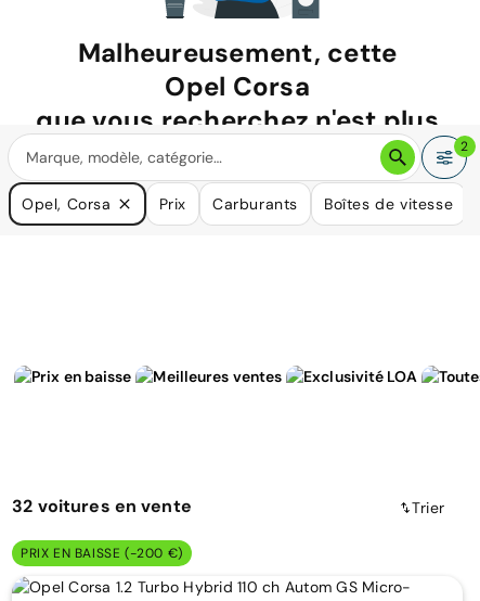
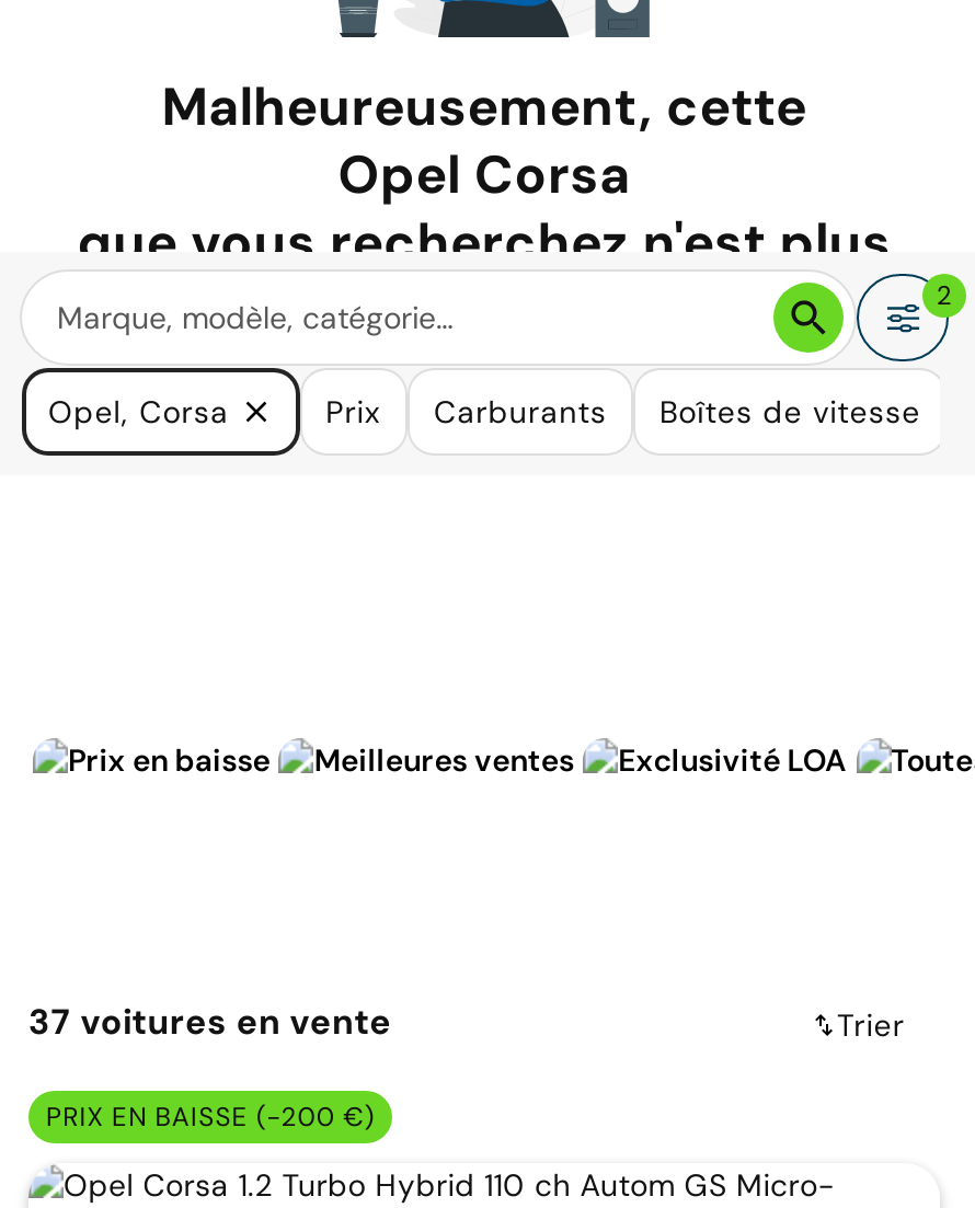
[12,495,192,518] 32 voitures en vente -> [28,999,392,1045] 37 voitures en vente

